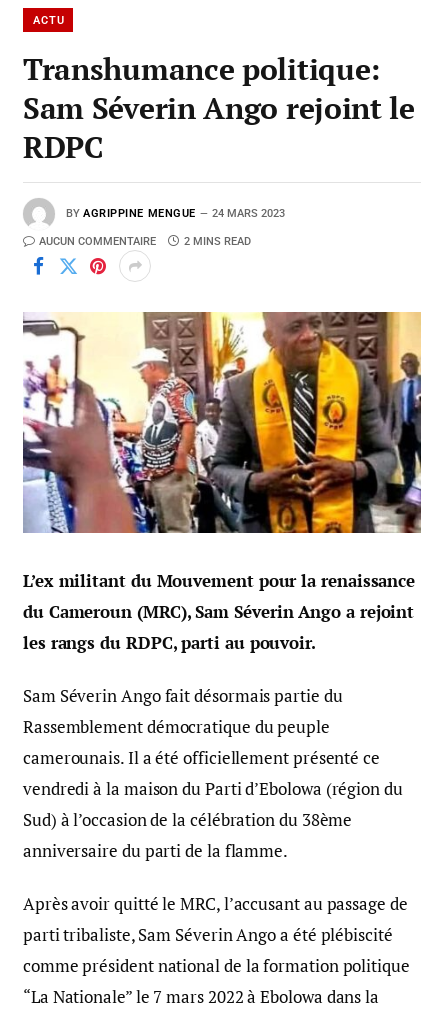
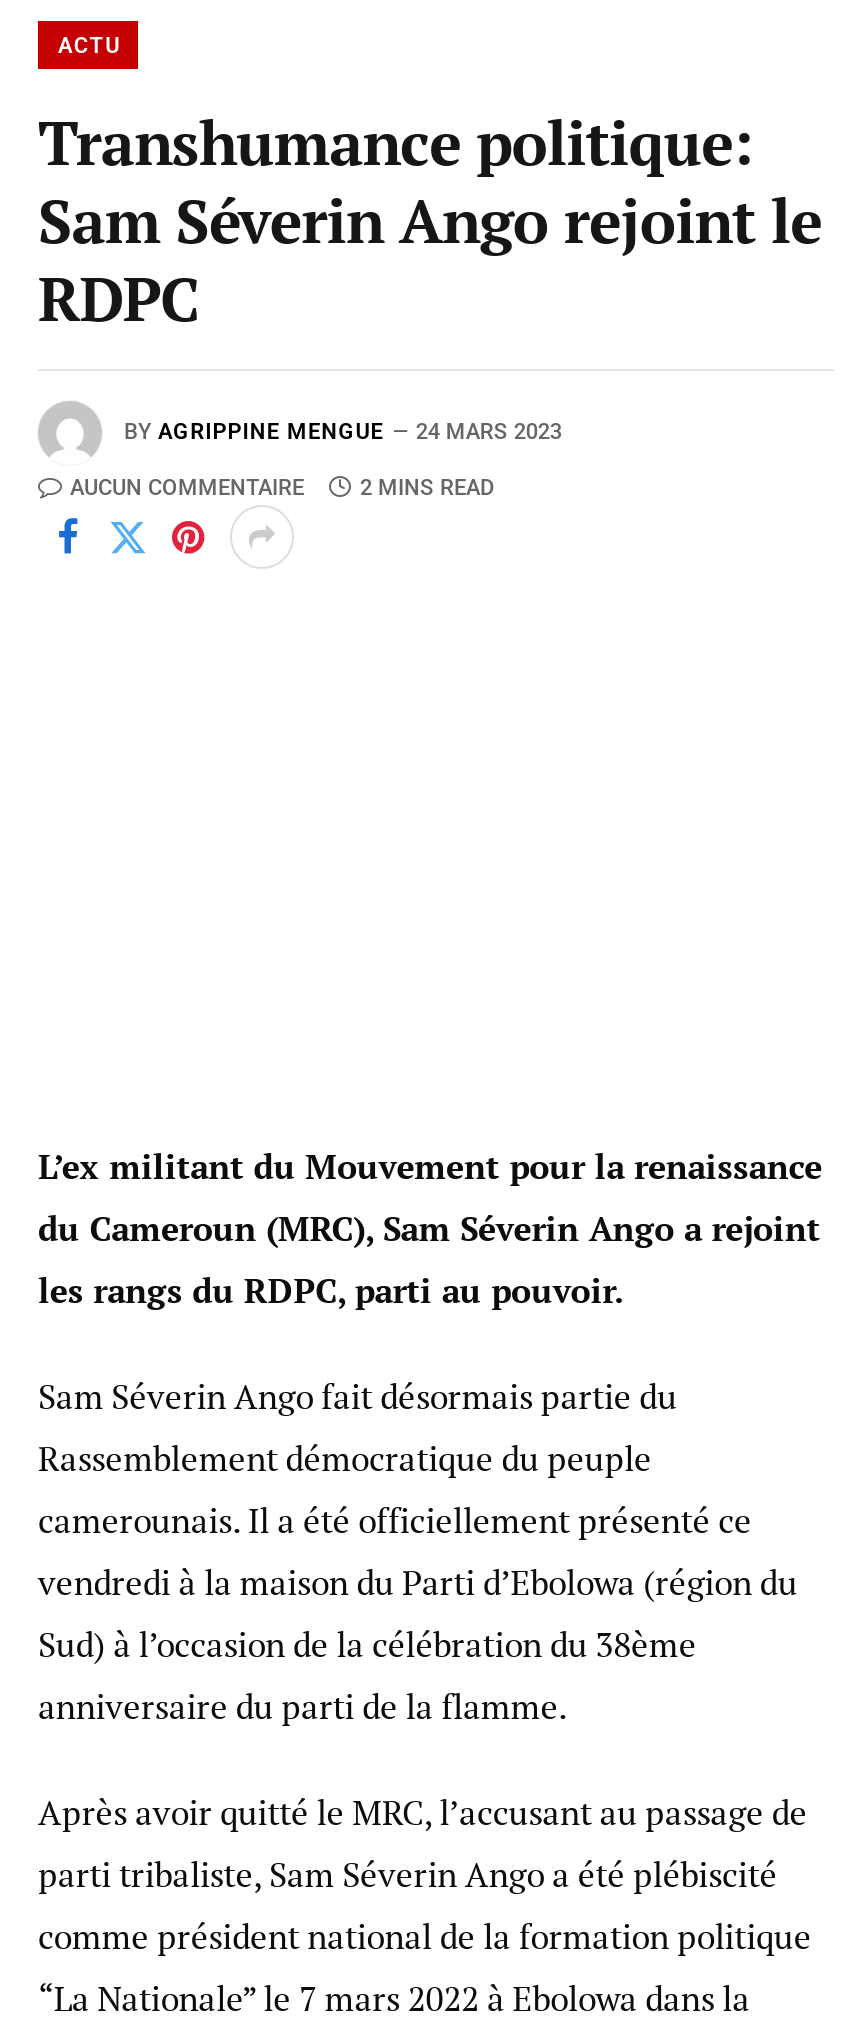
[22,311,422,534] [image] -> none

